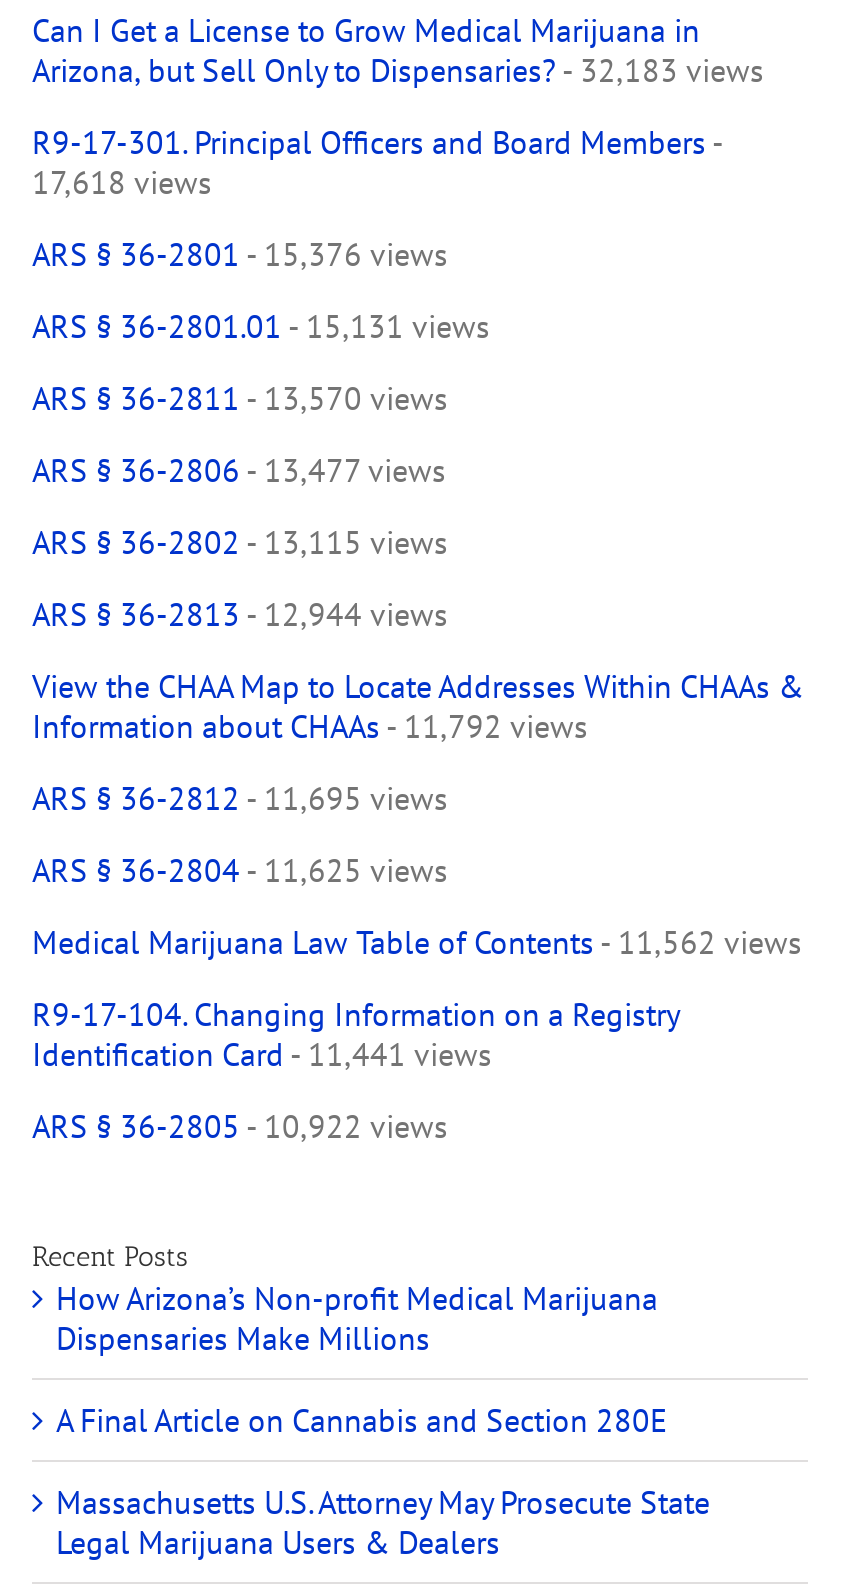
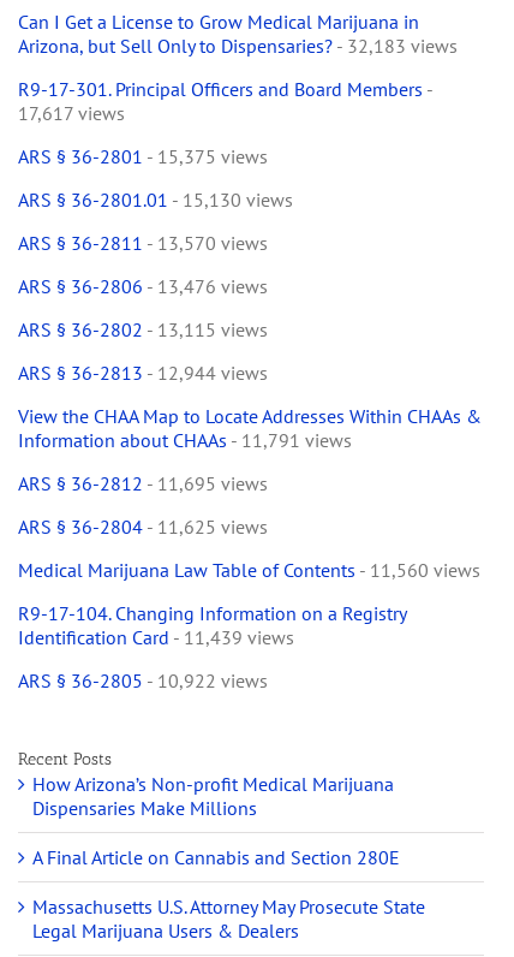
[32,162,212,202] 17,618 views -> [18,101,125,125] 17,617 views
[32,234,448,274] ARS § 36-2801 - 15,376 views -> [18,145,268,169] ARS § 36-2801 - 15,375 views
[32,306,490,346] ARS § 36-2801.01 - 15,131 views -> [18,188,293,212] ARS § 36-2801.01 - 15,130 views
[32,450,446,490] ARS § 36-2806 - 13,477 views -> [18,274,268,298] ARS § 36-2806 - 13,476 views
[32,706,588,746] Information about CHAAs - 11,792 views -> [18,428,352,452] Information about CHAAs - 11,791 views
[32,922,802,962] Medical Marijuana Law Table of Contents - 11,562 views -> [18,558,480,582] Medical Marijuana Law Table of Contents - 11,560 views
[32,1034,492,1074] Identification Card - 11,441 views -> [18,625,294,649] Identification Card - 11,439 views

